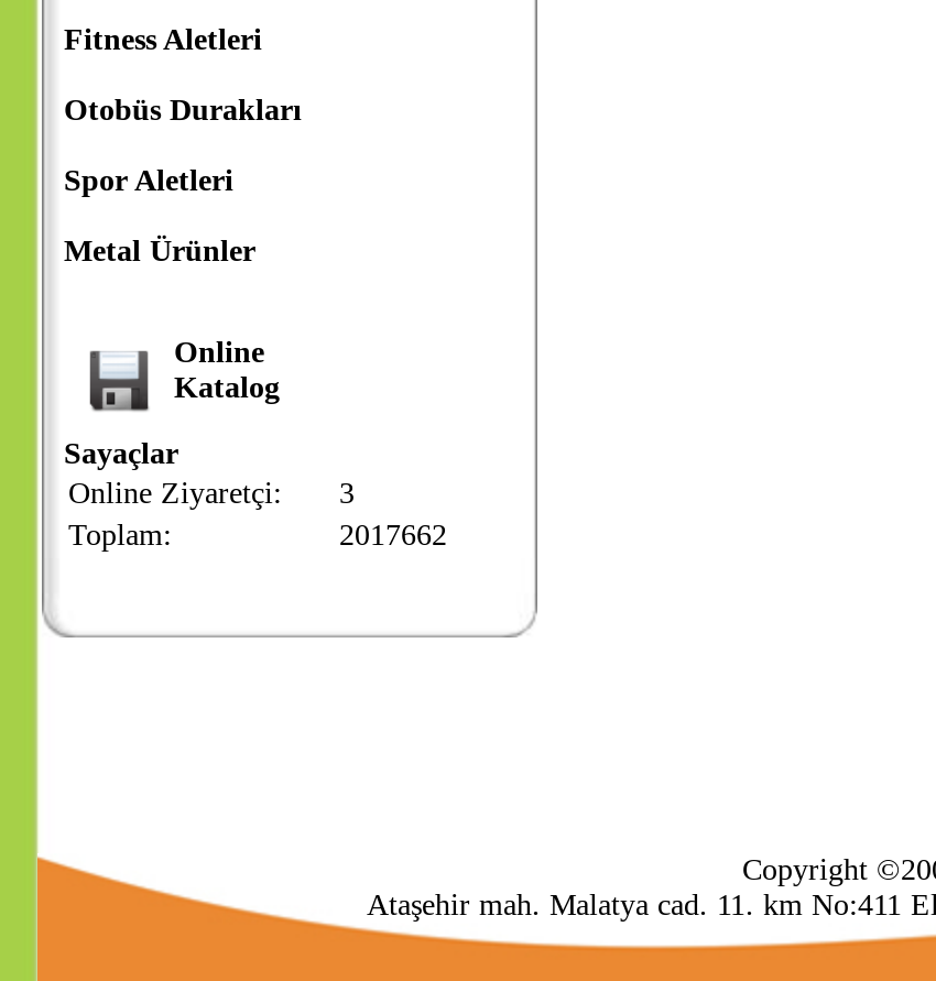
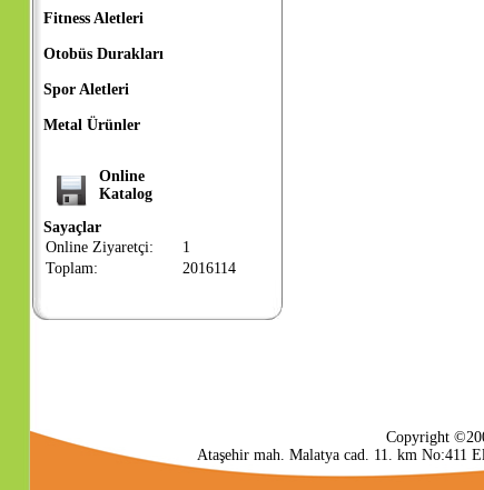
[68,477,355,510] Online Ziyaretçi: 3 -> [46,239,190,256] Online Ziyaretçi: 1
[339,519,447,552] 2017662 -> [182,260,236,277] 2016114

